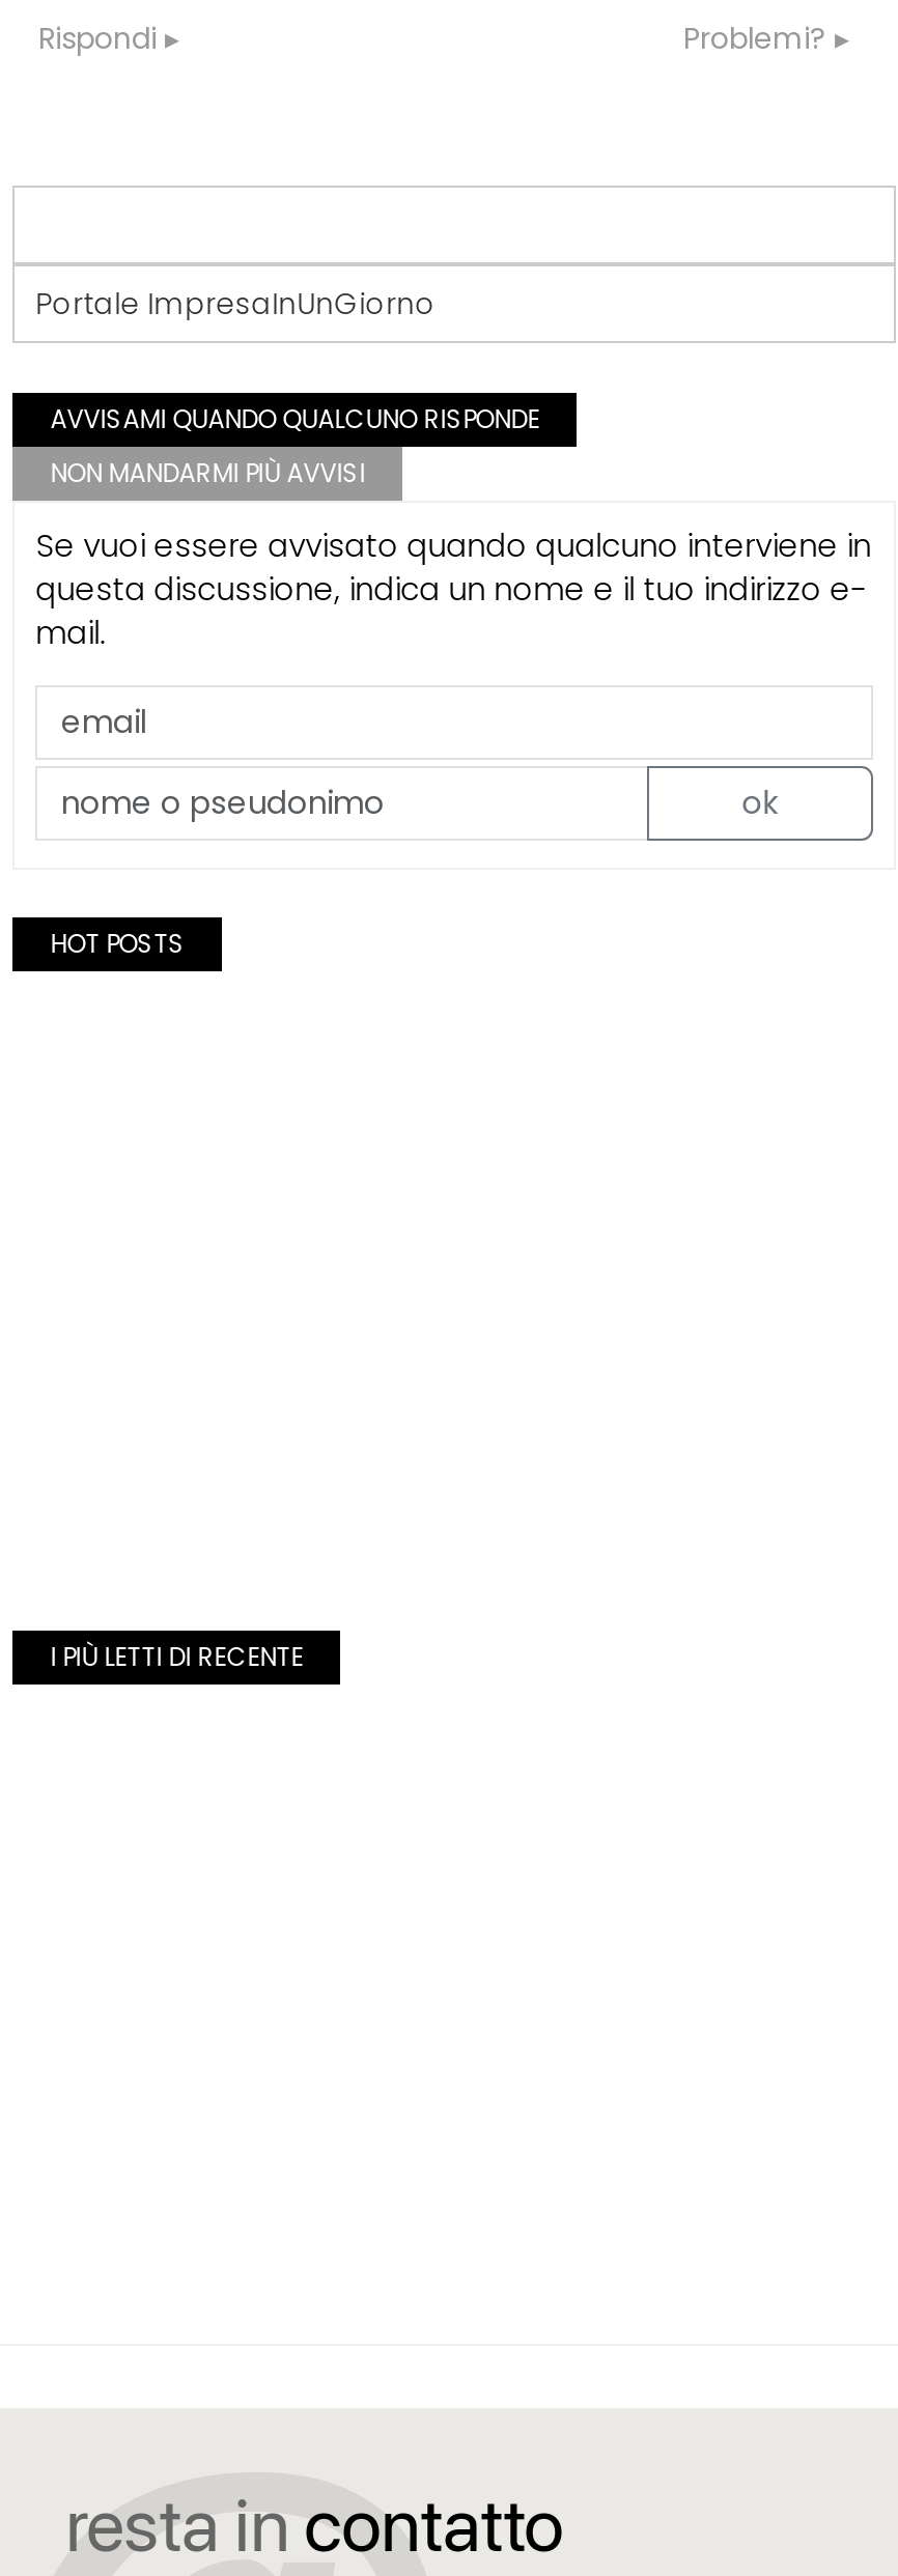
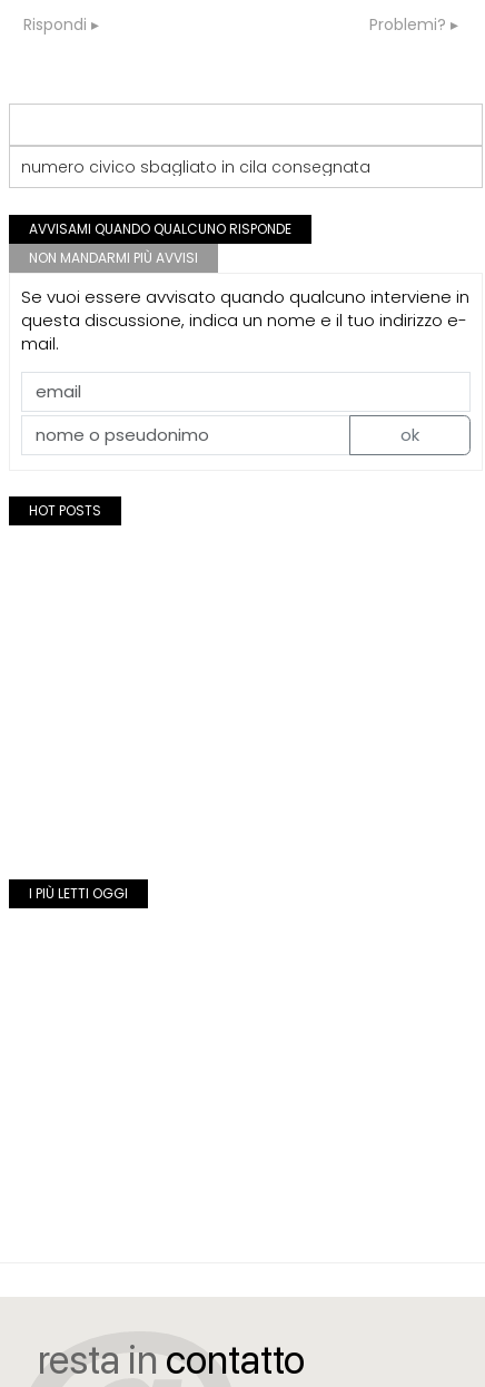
[36,282,436,323] Portale ImpresaInUnGiorno -> [21,155,371,178] numero civico sbagliato in cila consegnata
[50,1638,303,1674] I PIÙ LETTI DI RECENTE -> [29,884,128,903] I PIÙ LETTI OGGI

